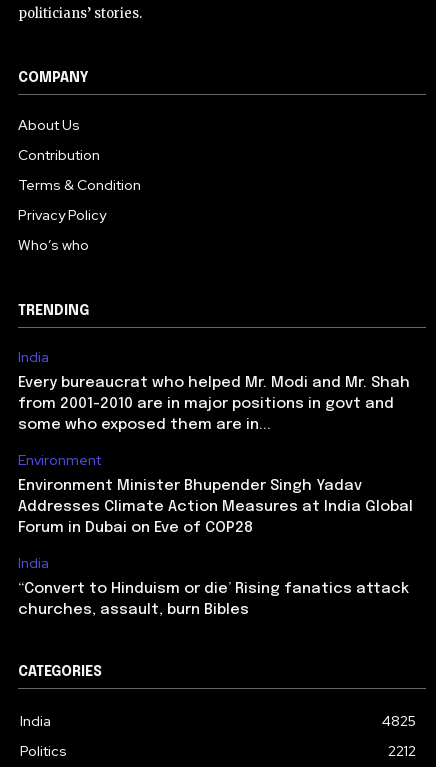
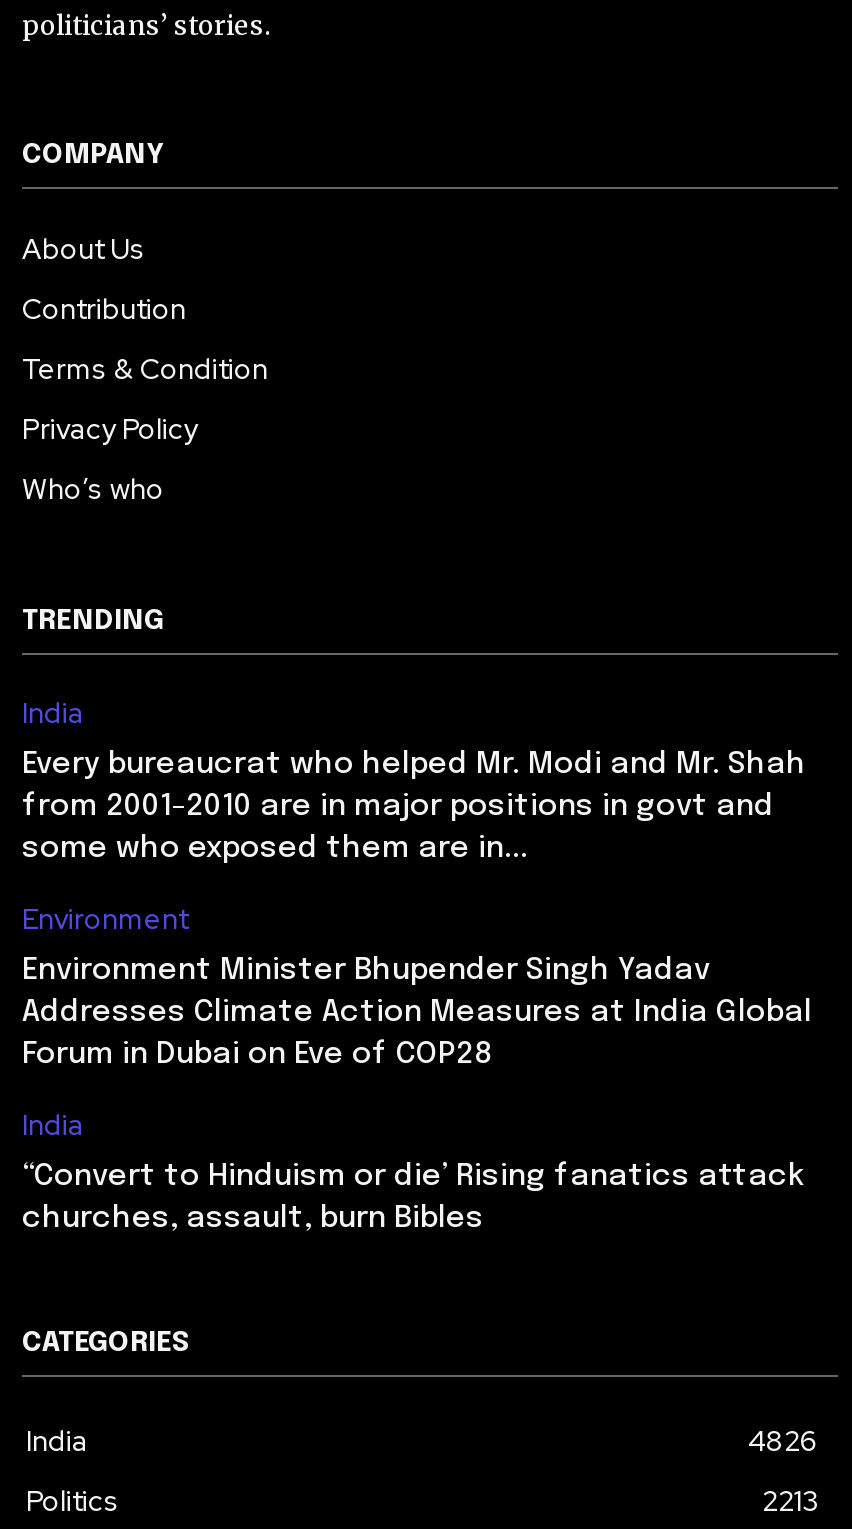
[382,712,416,730] 4825 -> [748,1423,818,1459] 4826
[388,742,416,760] 2212 -> [762,1483,818,1519] 2213

